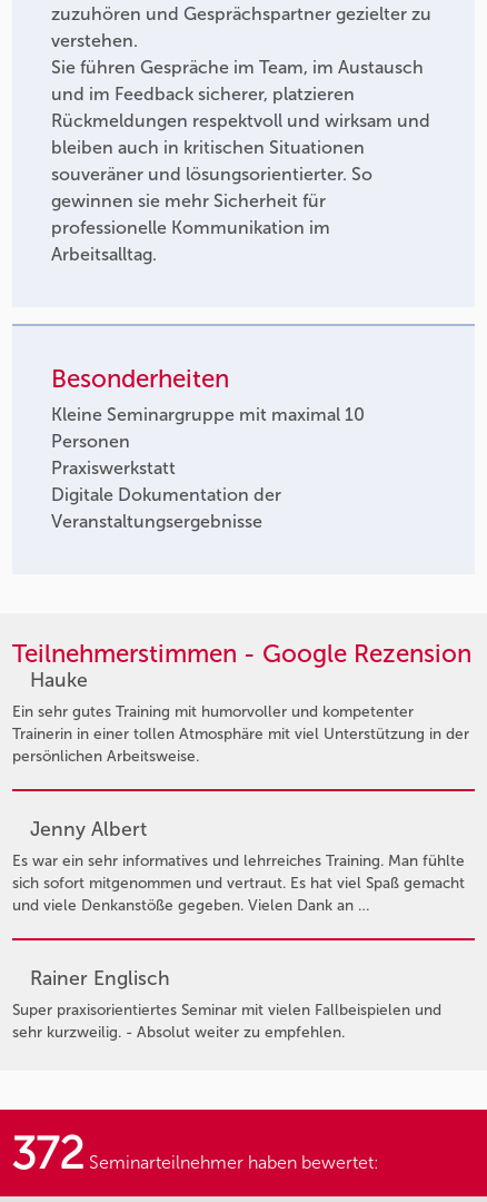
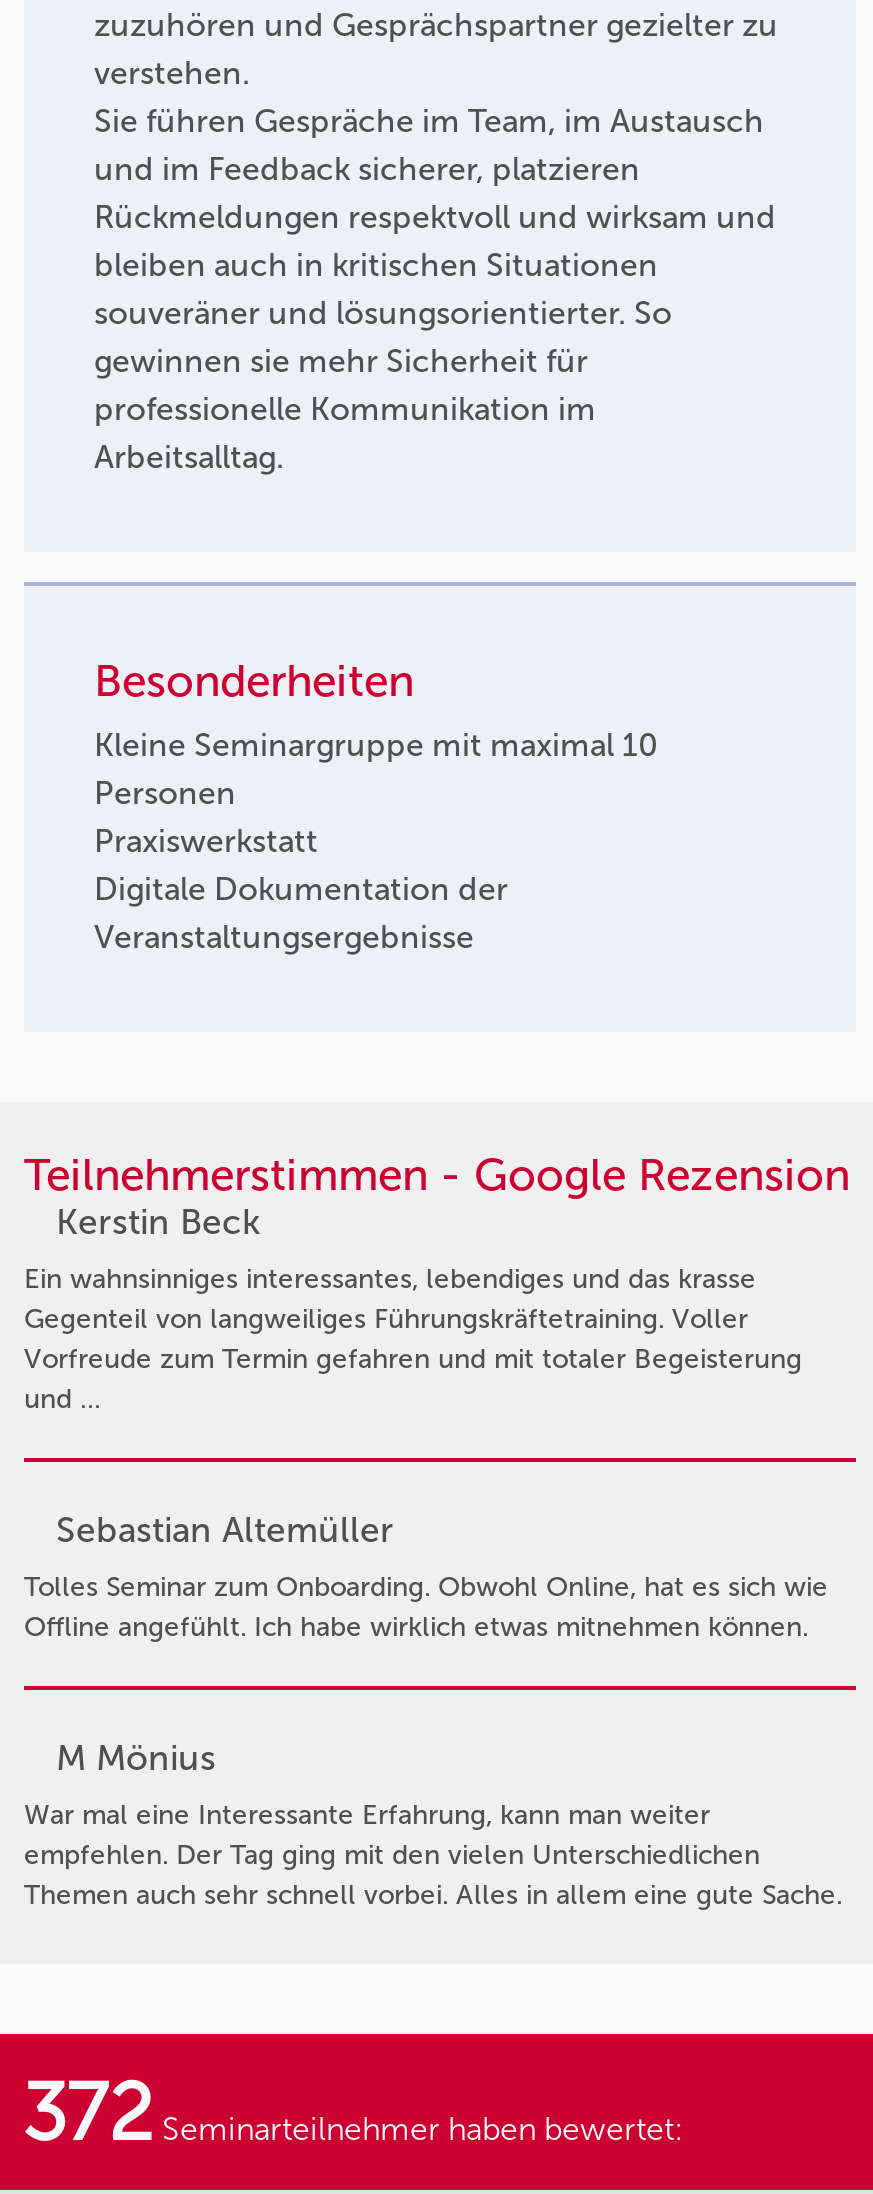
[12,667,469,765] Hauke | Ein sehr gutes Training mit humorvoller und kompetenter | Trainerin in einer tollen Atmosphäre mit viel Unterstützung in der | persönlichen Arbeitsweise. -> [24,1199,802,1415] Kerstin Beck | Ein wahnsinniges interessantes, lebendiges und das krasse | Gegenteil von langweiliges Führungskräftetraining. Voller | Vorfreude zum Termin gefahren und mit totaler Begeisterung | und …
[12,817,465,915] Jenny Albert | Es war ein sehr informatives und lehrreiches Training. Man fühlte | sich sofort mitgenommen und vertraut. Es hat viel Spaß gemacht | und viele Denkanstöße gegeben. Vielen Dank an … -> [24,1507,828,1643] Sebastian Altemüller | Tolles Seminar zum Onboarding. Obwohl Online, hat es sich wie | Offline angefühlt. Ich habe wirklich etwas mitnehmen können.
[12,966,441,1042] Rainer Englisch | Super praxisorientiertes Seminar mit vielen Fallbeispielen und | sehr kurzweilig. - Absolut weiter zu empfehlen. -> [24,1736,842,1912] M Mönius | War mal eine Interessante Erfahrung, kann man weiter | empfehlen. Der Tag ging mit den vielen Unterschiedlichen | Themen auch sehr schnell vorbei. Alles in allem eine gute Sache.

